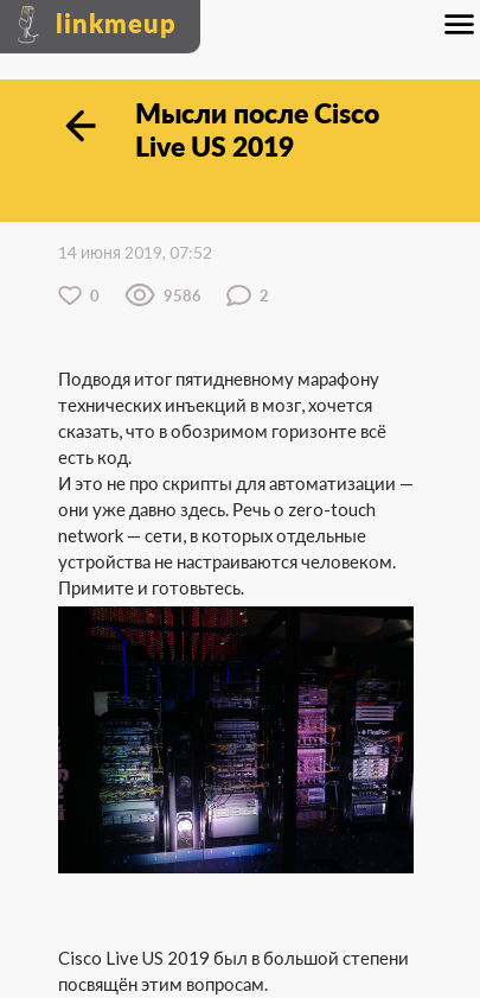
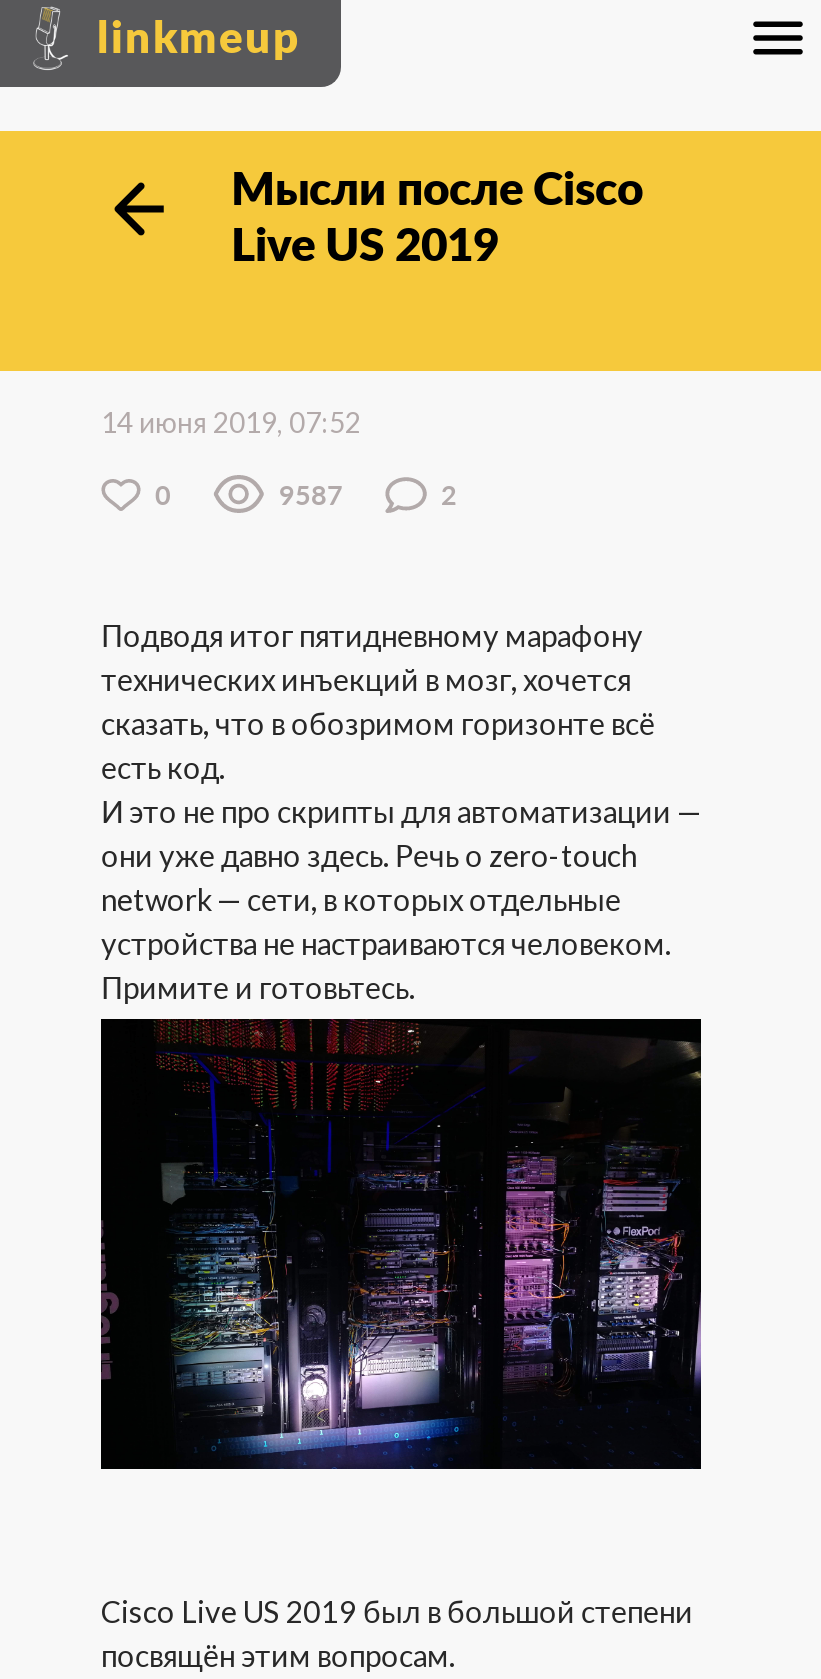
[164,285,201,304] 9586 -> [279,478,343,510] 9587

